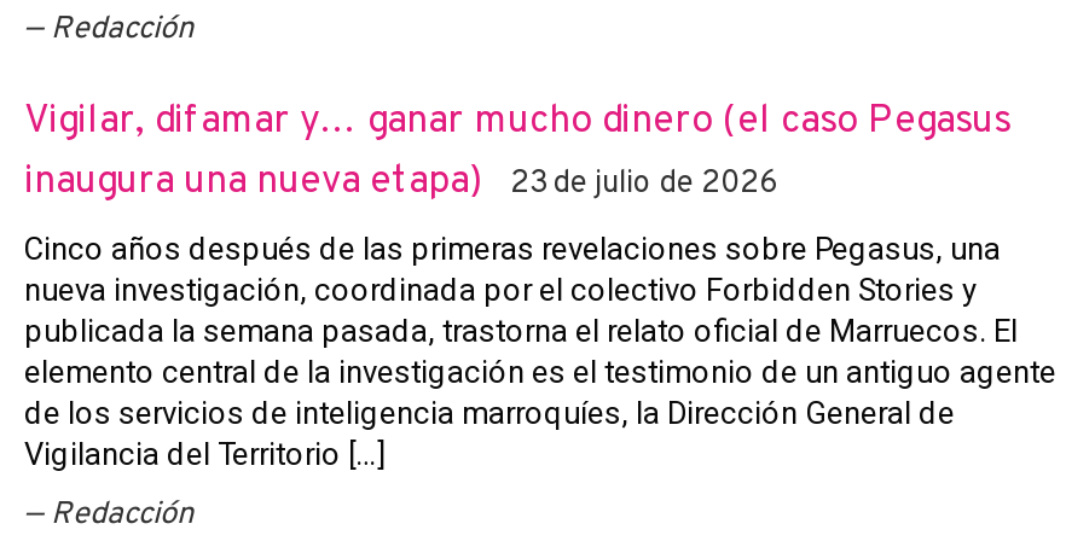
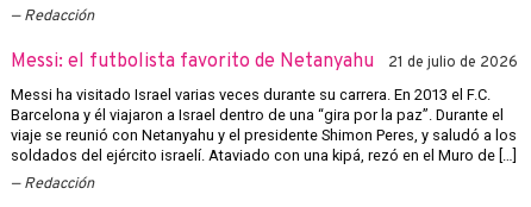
[24,97,1010,206] Vigilar, difamar y… ganar mucho dinero (el caso Pegasus | inaugura una nueva etapa) | 23 de julio de 2026 -> [11,50,518,73] Messi: el futbolista favorito de Netanyahu | 21 de julio de 2026
[24,231,1056,472] Cinco años después de las primeras revelaciones sobre Pegasus, una | nueva investigación, coordinada por el colectivo Forbidden Stories y | publicada la semana pasada, trastorna el relato oficial de Marruecos. El | elemento central de la investigación es el testimonio de un antiguo agente | de los servicios de inteligencia marroquíes, la Dirección General de | Vigilancia del Territorio […] -> [11,86,517,164] Messi ha visitado Israel varias veces durante su carrera. En 2013 el F.C. | Barcelona y él viajaron a Israel dentro de una “gira por la paz”. Durante el | viaje se reunió con Netanyahu y el presidente Shimon Peres, y saludó a los | soldados del ejército israelí. Ataviado con una kipá, rezó en el Muro de […]

